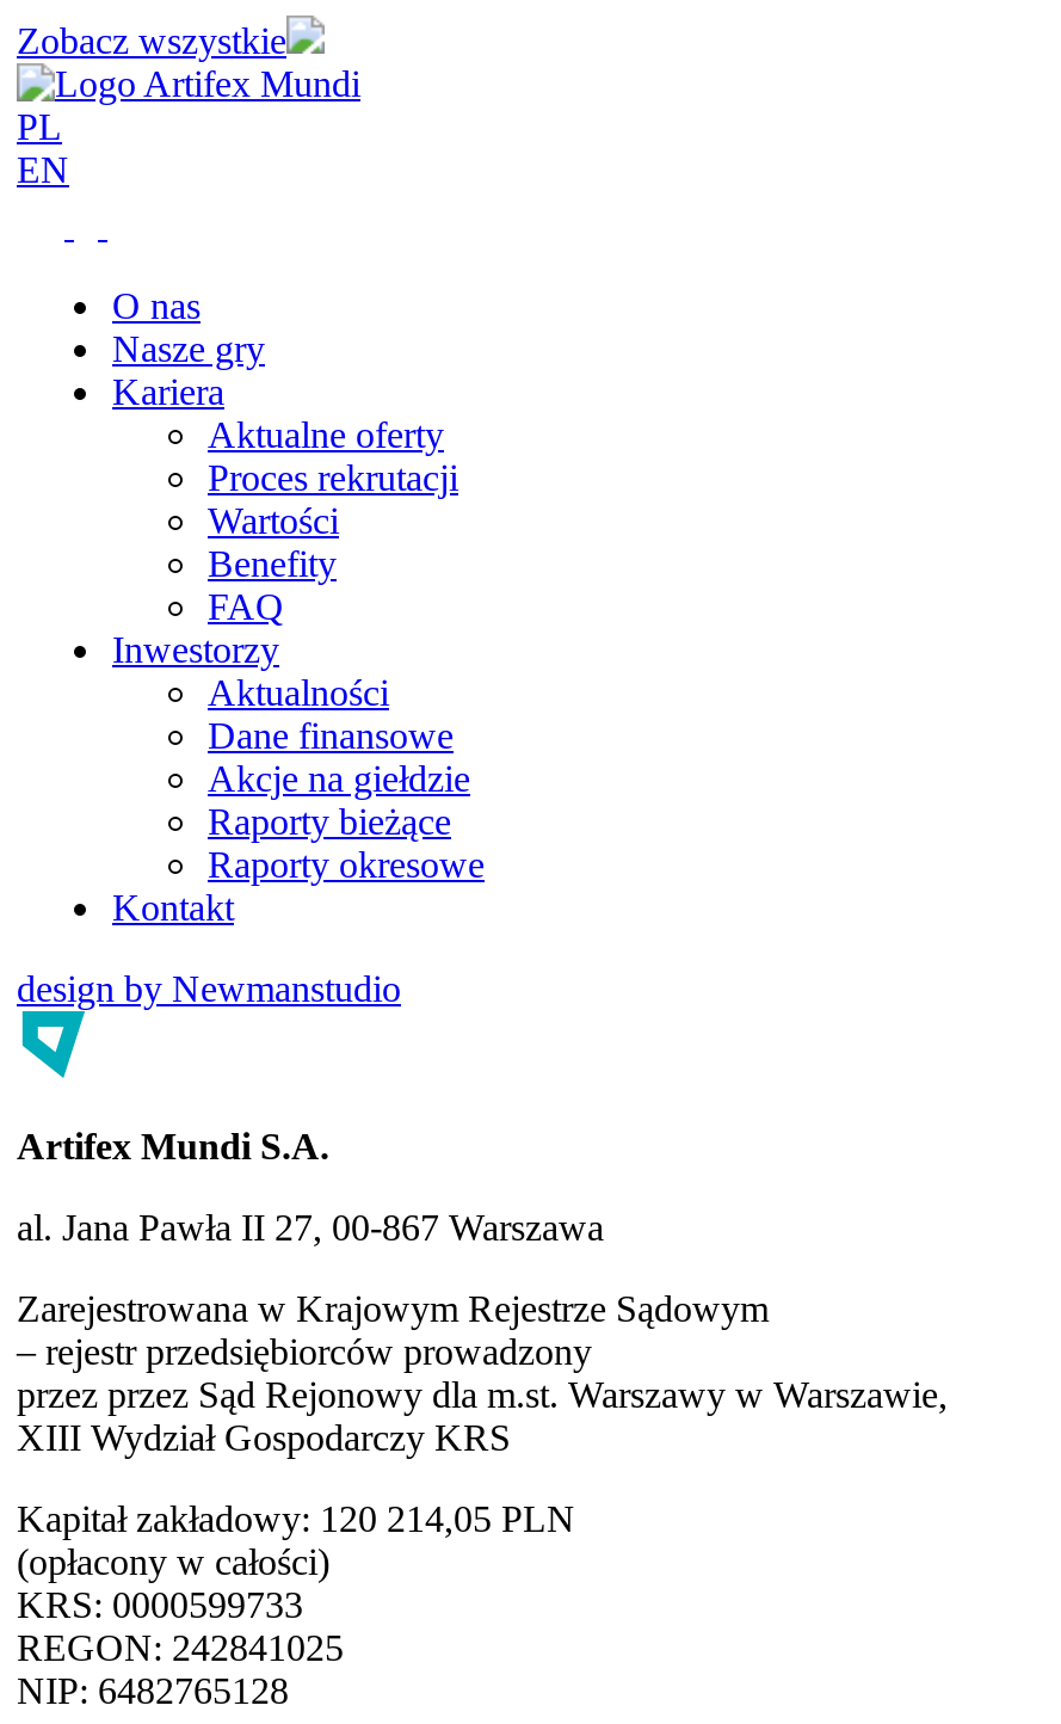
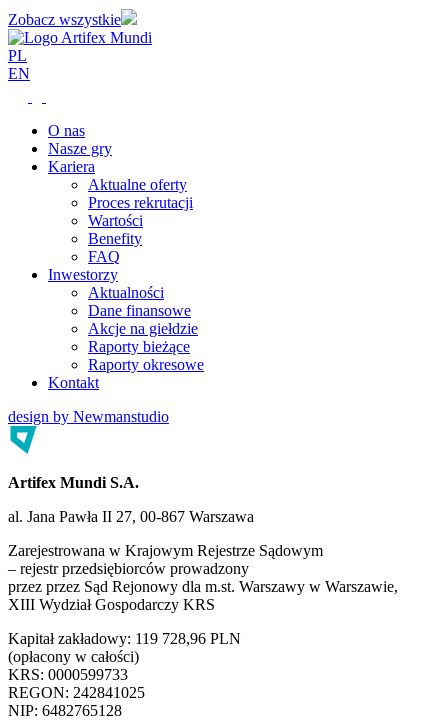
[17,1499,575,1540] Kapitał zakładowy: 120 214,05 PLN -> [8,630,241,647] Kapitał zakładowy: 119 728,96 PLN

